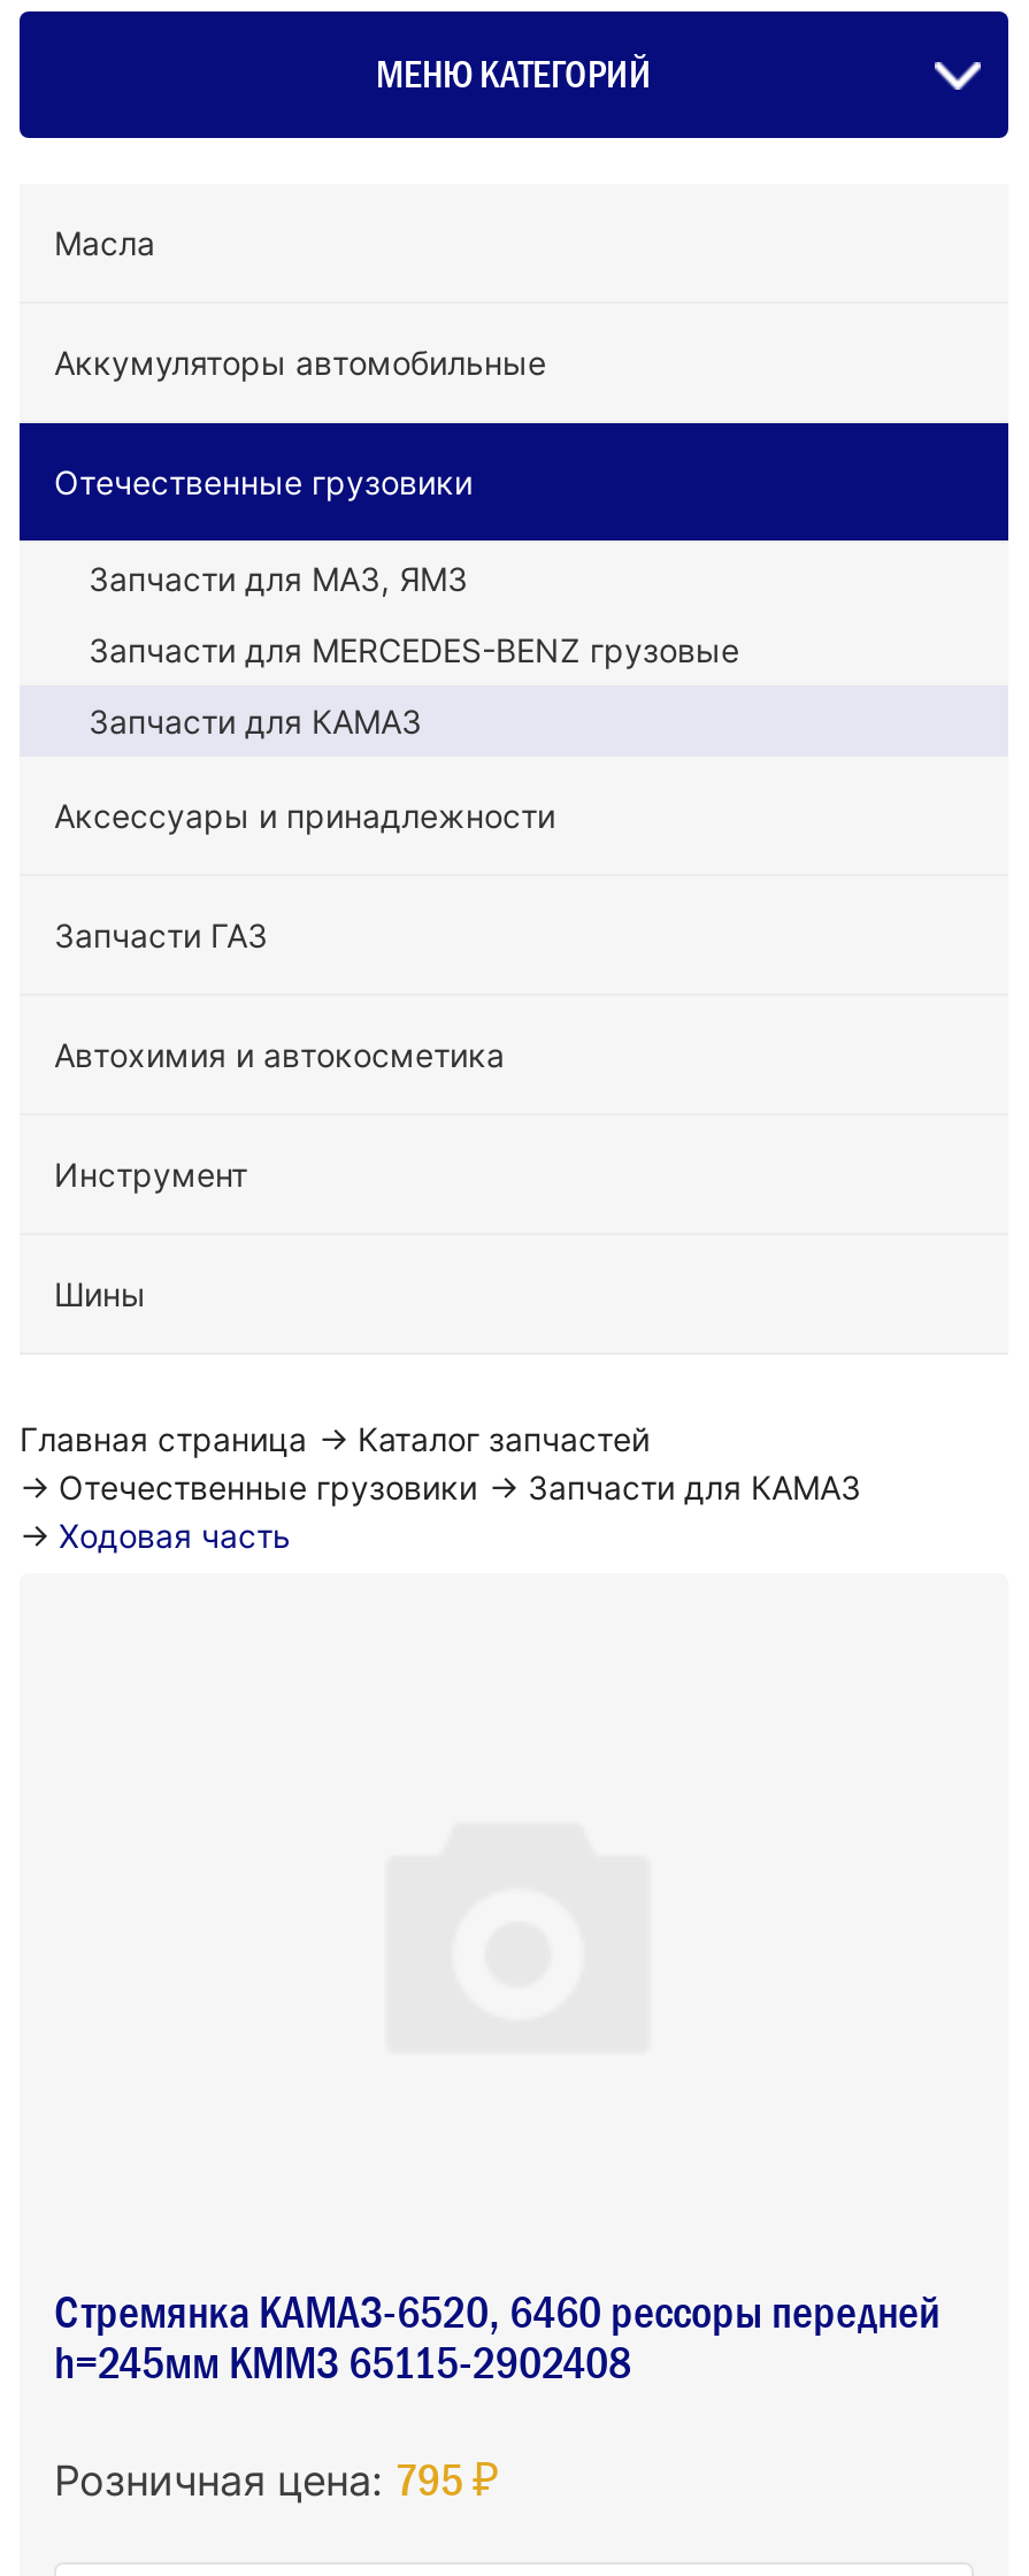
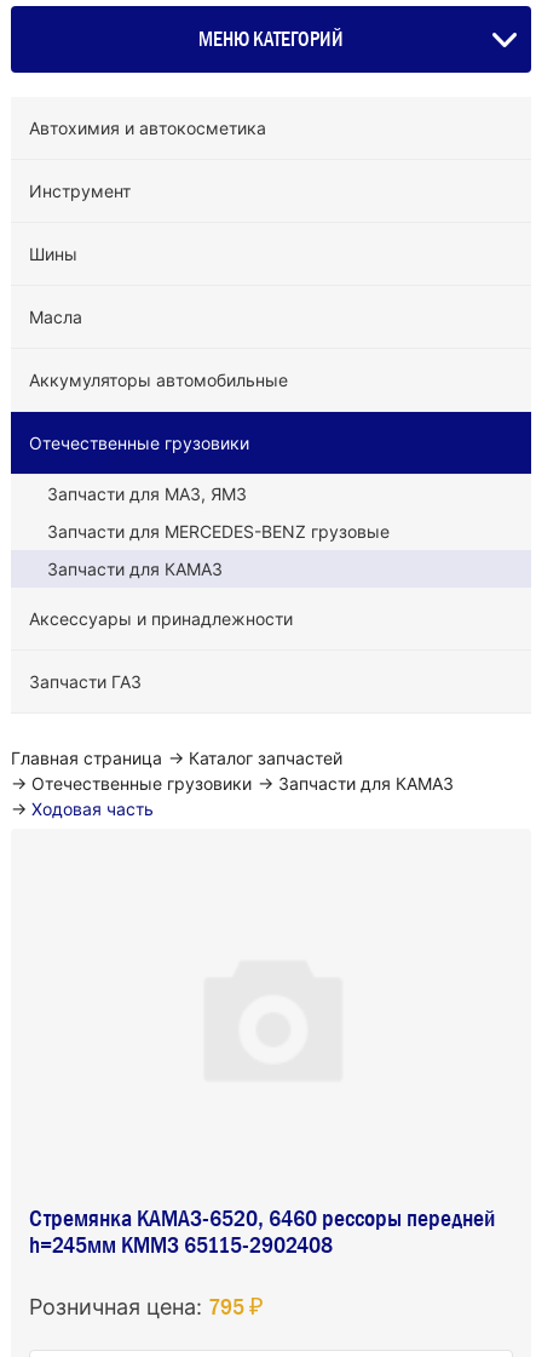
moved [54,223,739,954] -> [29,307,390,692]: Масла | Аккумуляторы автомобильные | Отечественные грузовики | Запчасти для МАЗ, ЯМЗ | Запчасти для MERCEDES-BENZ грузовые | Запчасти для КАМАЗ | Аксессуары и принадлежности | Запчасти ГАЗ
moved [54,1035,505,1313] -> [29,118,266,264]: Автохимия и автокосметика | Инструмент | Шины

